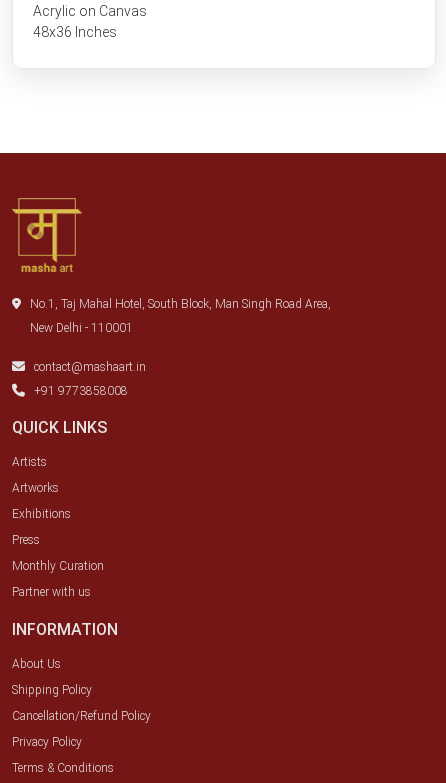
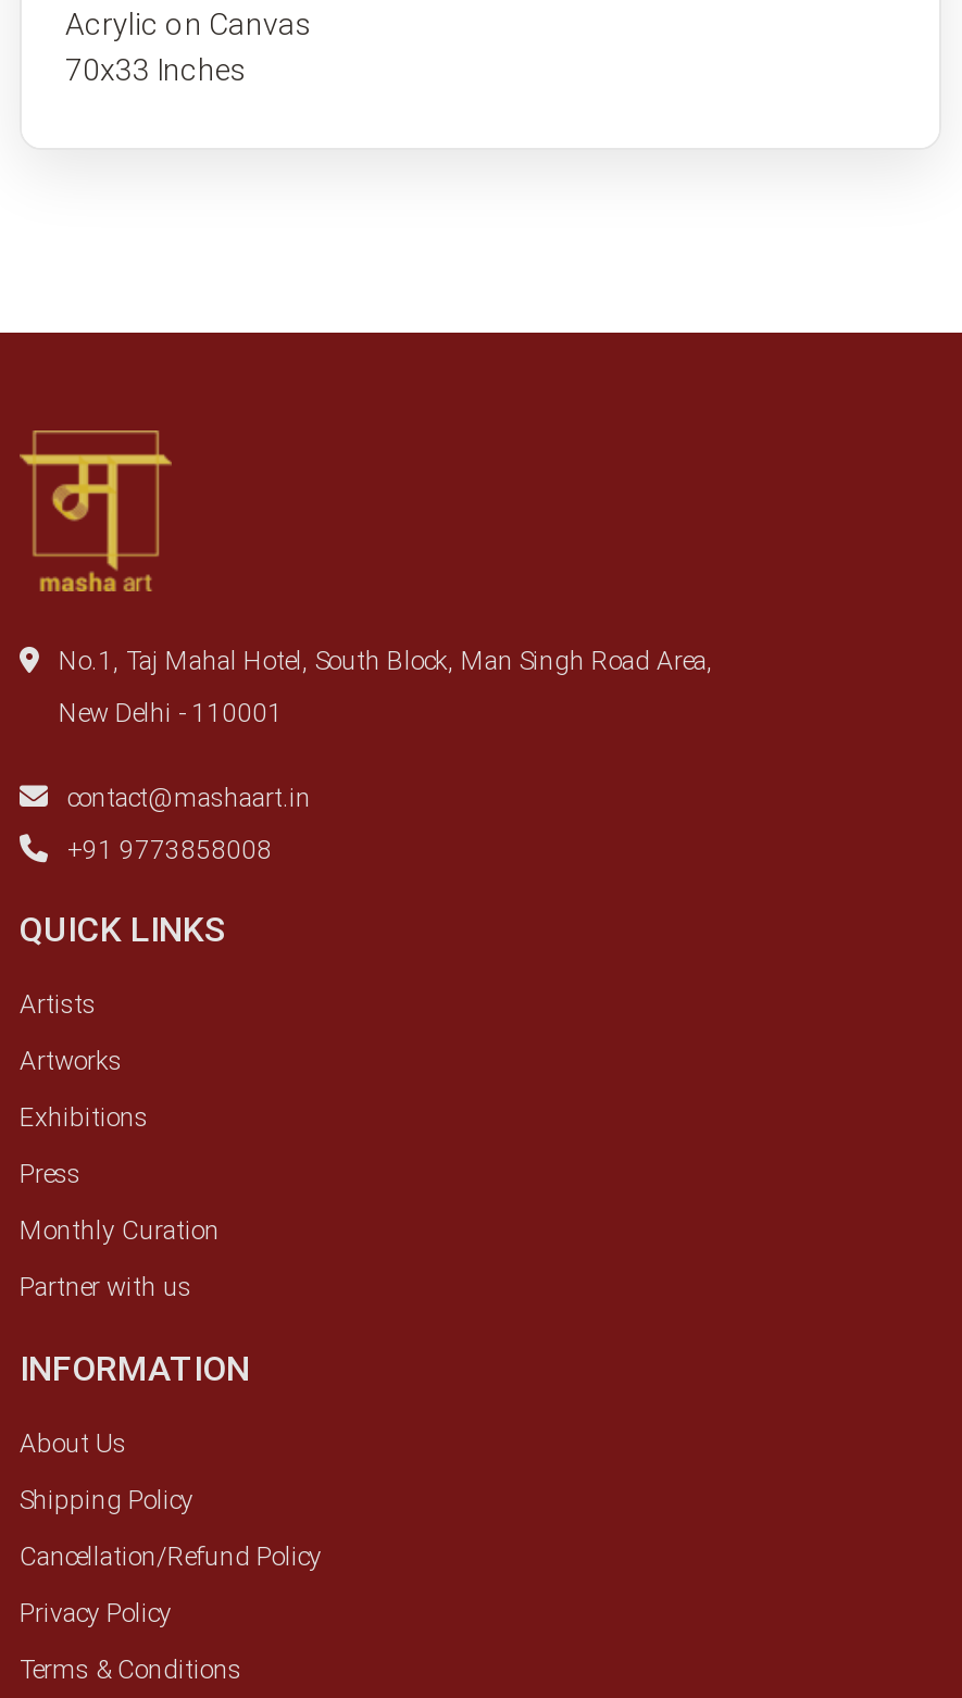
[33,24,117,40] 48x36 Inches -> [65,52,248,87] 70x33 Inches

